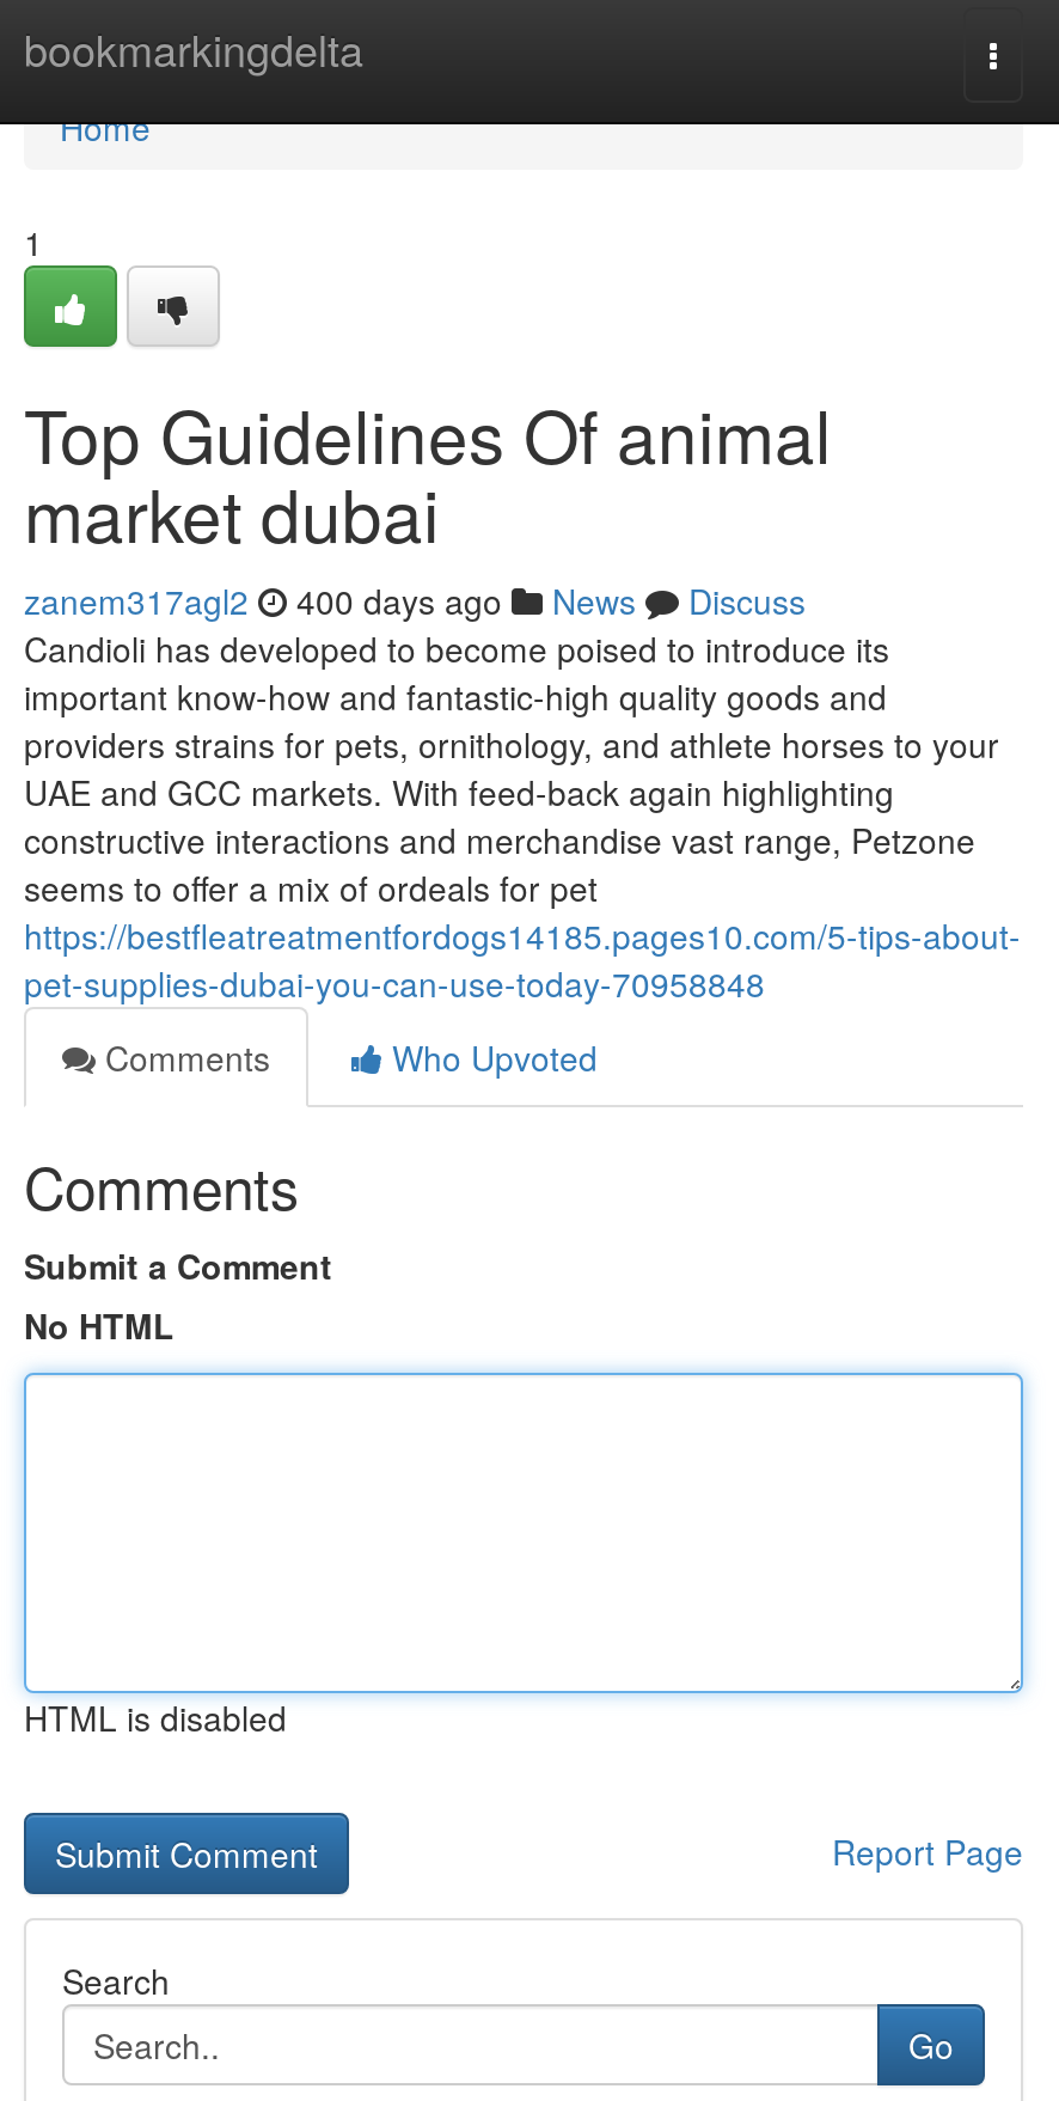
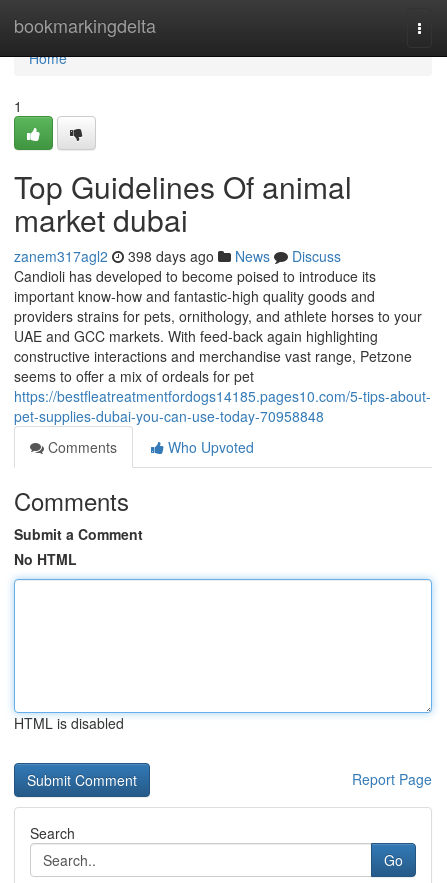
[24,576,806,624] zanem317agl2 400 days ago News Discuss -> [14,246,341,266] zanem317agl2 398 days ago News Discuss

